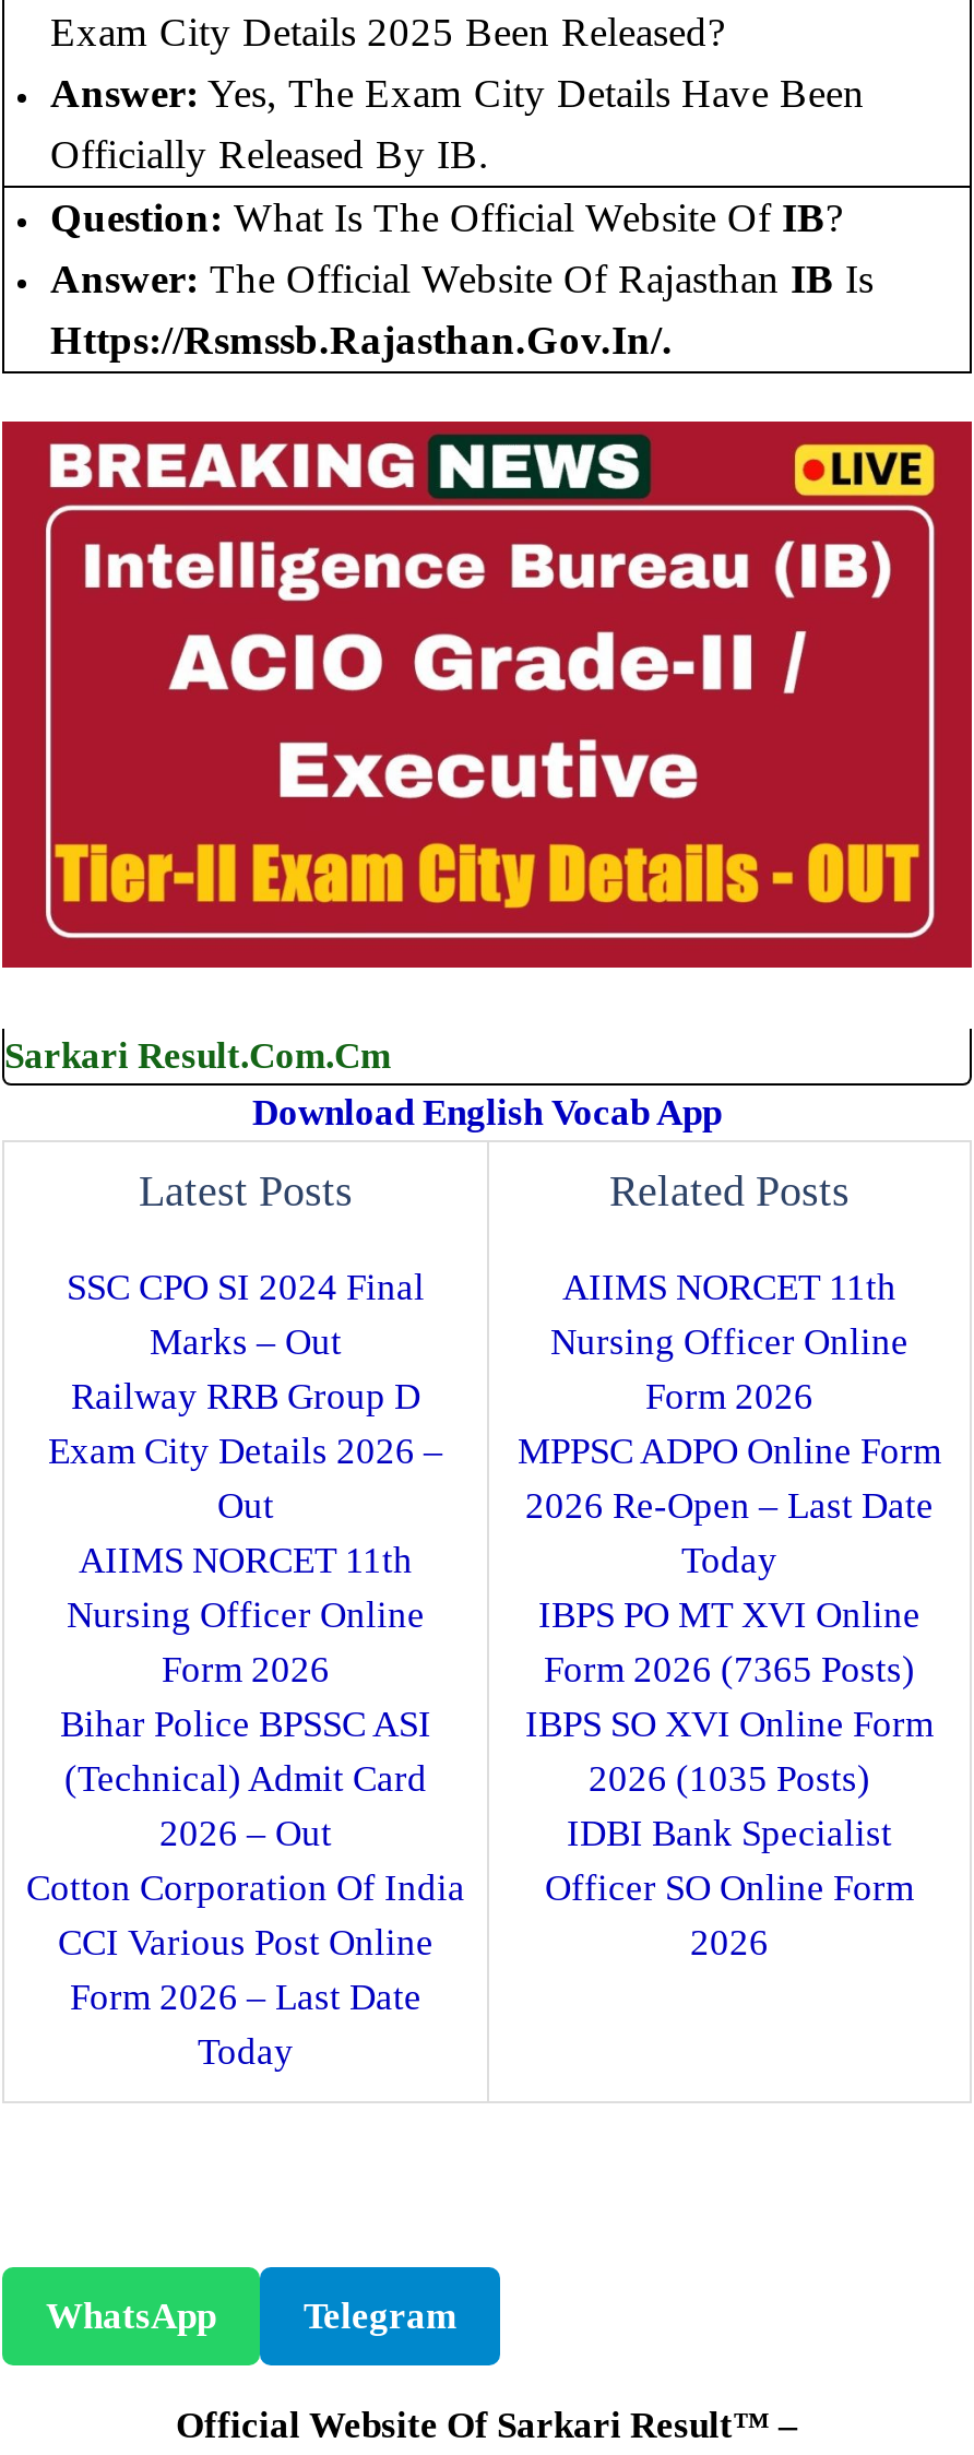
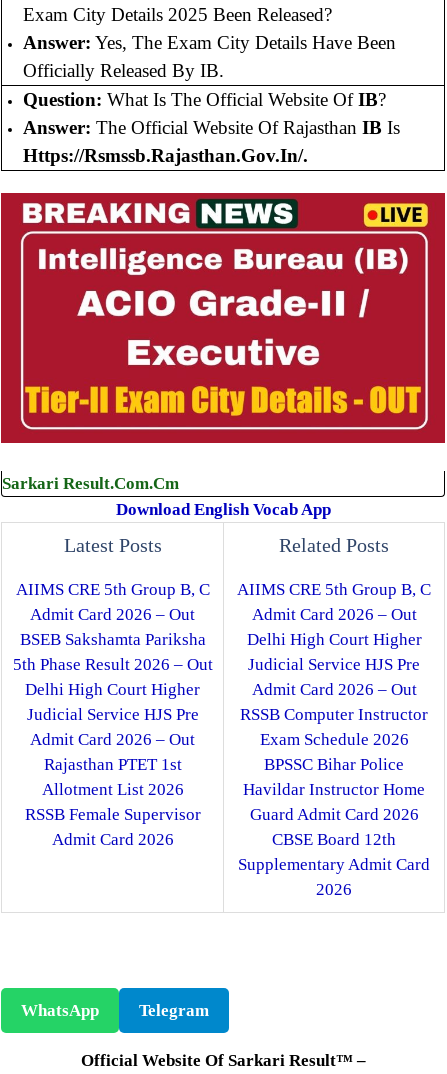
[26,1266,465,2072] SSC CPO SI 2024 Final | Marks – Out | Railway RRB Group D | Exam City Details 2026 – | Out | AIIMS NORCET 11th | Nursing Officer Online | Form 2026 | Bihar Police BPSSC ASI | (Technical) Admit Card | 2026 – Out | Cotton Corporation Of India | CCI Various Post Online | Form 2026 – Last Date | Today -> [12,580,212,849] AIIMS CRE 5th Group B, C | Admit Card 2026 – Out | BSEB Sakshamta Pariksha | 5th Phase Result 2026 – Out | Delhi High Court Higher | Judicial Service HJS Pre | Admit Card 2026 – Out | Rajasthan PTET 1st | Allotment List 2026 | RSSB Female Supervisor | Admit Card 2026
[518,1266,941,1908] AIIMS NORCET 11th | Nursing Officer Online | Form 2026 | MPPSC ADPO Online Form | 2026 Re-Open – Last Date | Today | IBPS PO MT XVI Online | Form 2026 (7365 Posts) | IBPS SO XVI Online Form | 2026 (1035 Posts) | IDBI Bank Specialist | Officer SO Online Form -> [237,580,431,874] AIIMS CRE 5th Group B, C | Admit Card 2026 – Out | Delhi High Court Higher | Judicial Service HJS Pre | Admit Card 2026 – Out | RSSB Computer Instructor | Exam Schedule 2026 | BPSSC Bihar Police | Havildar Instructor Home | Guard Admit Card 2026 | CBSE Board 12th | Supplementary Admit Card

